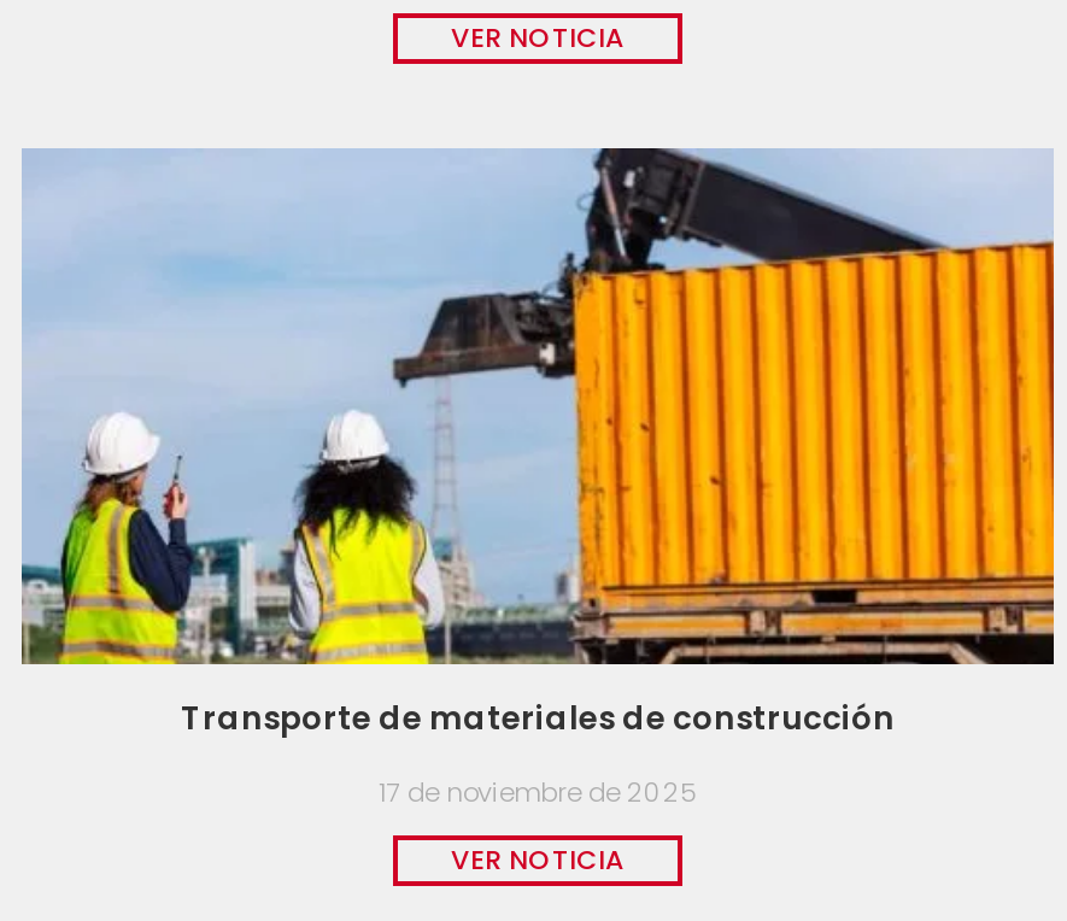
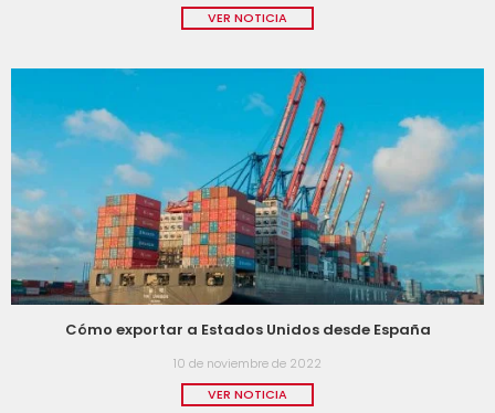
[19,146,1056,741] [image] | Transporte de materiales de construcción -> [10,67,485,340] [image] | Cómo exportar a Estados Unidos desde España
[379,773,697,811] 17 de noviembre de 2025 -> [173,354,322,372] 10 de noviembre de 2022

